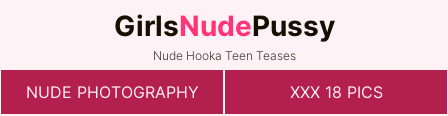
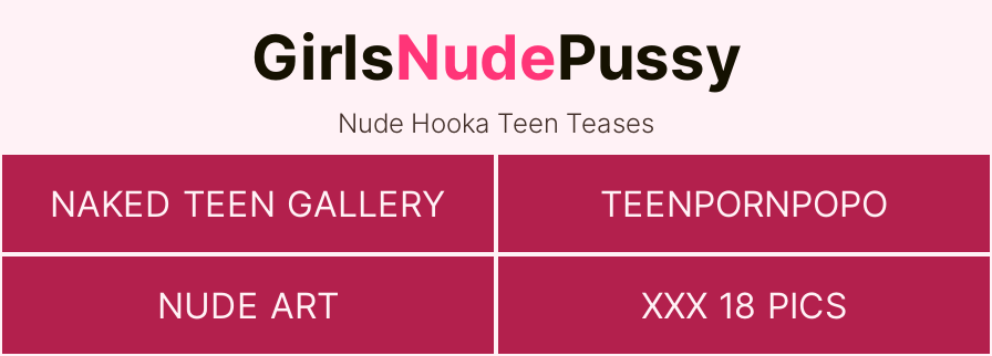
[25,82,198,102] NUDE PHOTOGRAPHY -> [50,181,888,327] NAKED TEEN GALLERY | TEENPORNPOPO | NUDE ART

